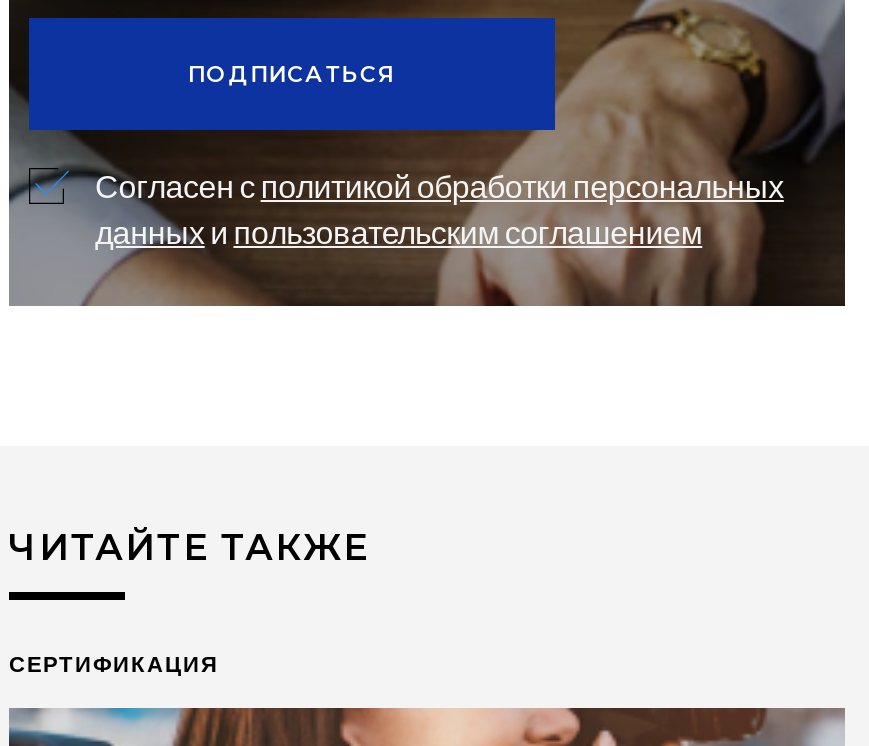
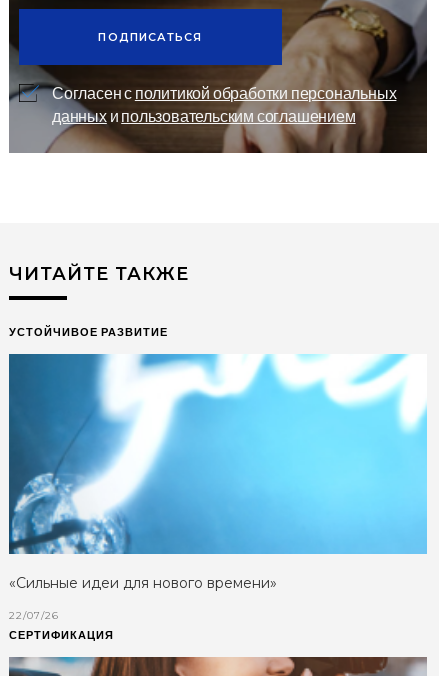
none -> [9,325,168,338] УСТОЙЧИВОЕ РАЗВИТИЕ
none -> [9,353,427,622] [image] | «Сильные идеи для нового времени» | 22/07/26

